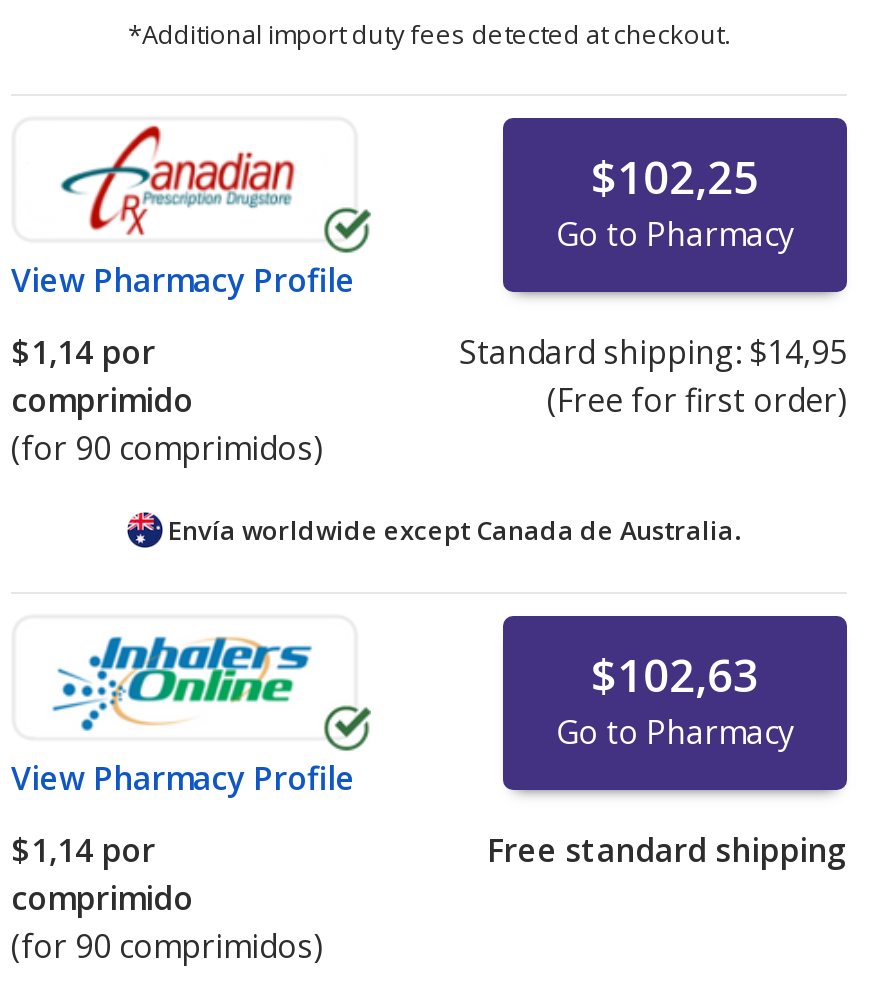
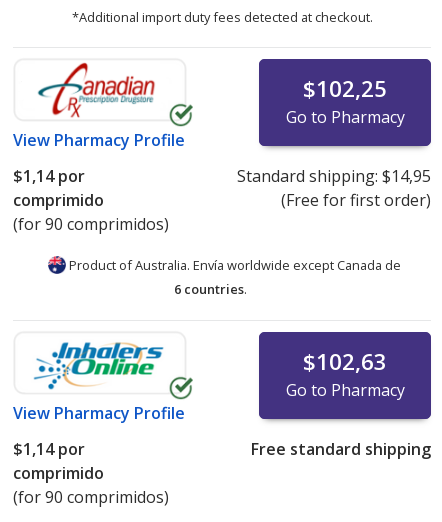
[162,511,740,547] Envía worldwide except Canada de Australia. -> [65,255,400,298] Product of Australia. Envía worldwide except Canada de | 6 countries.

